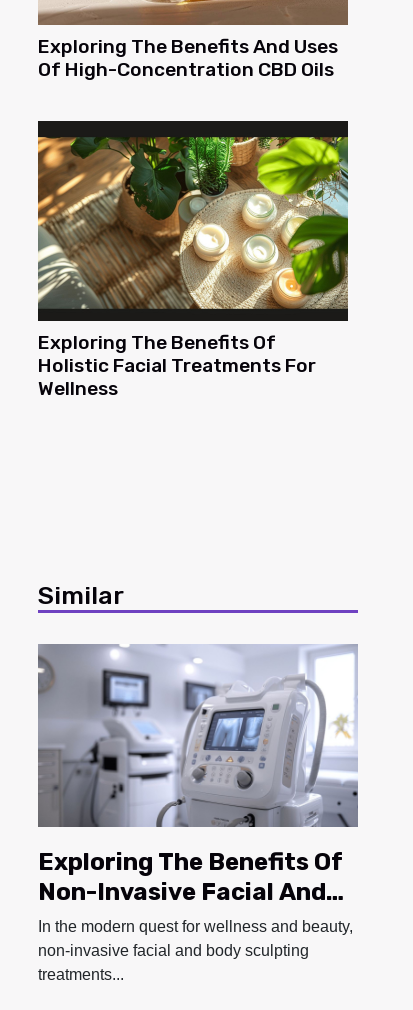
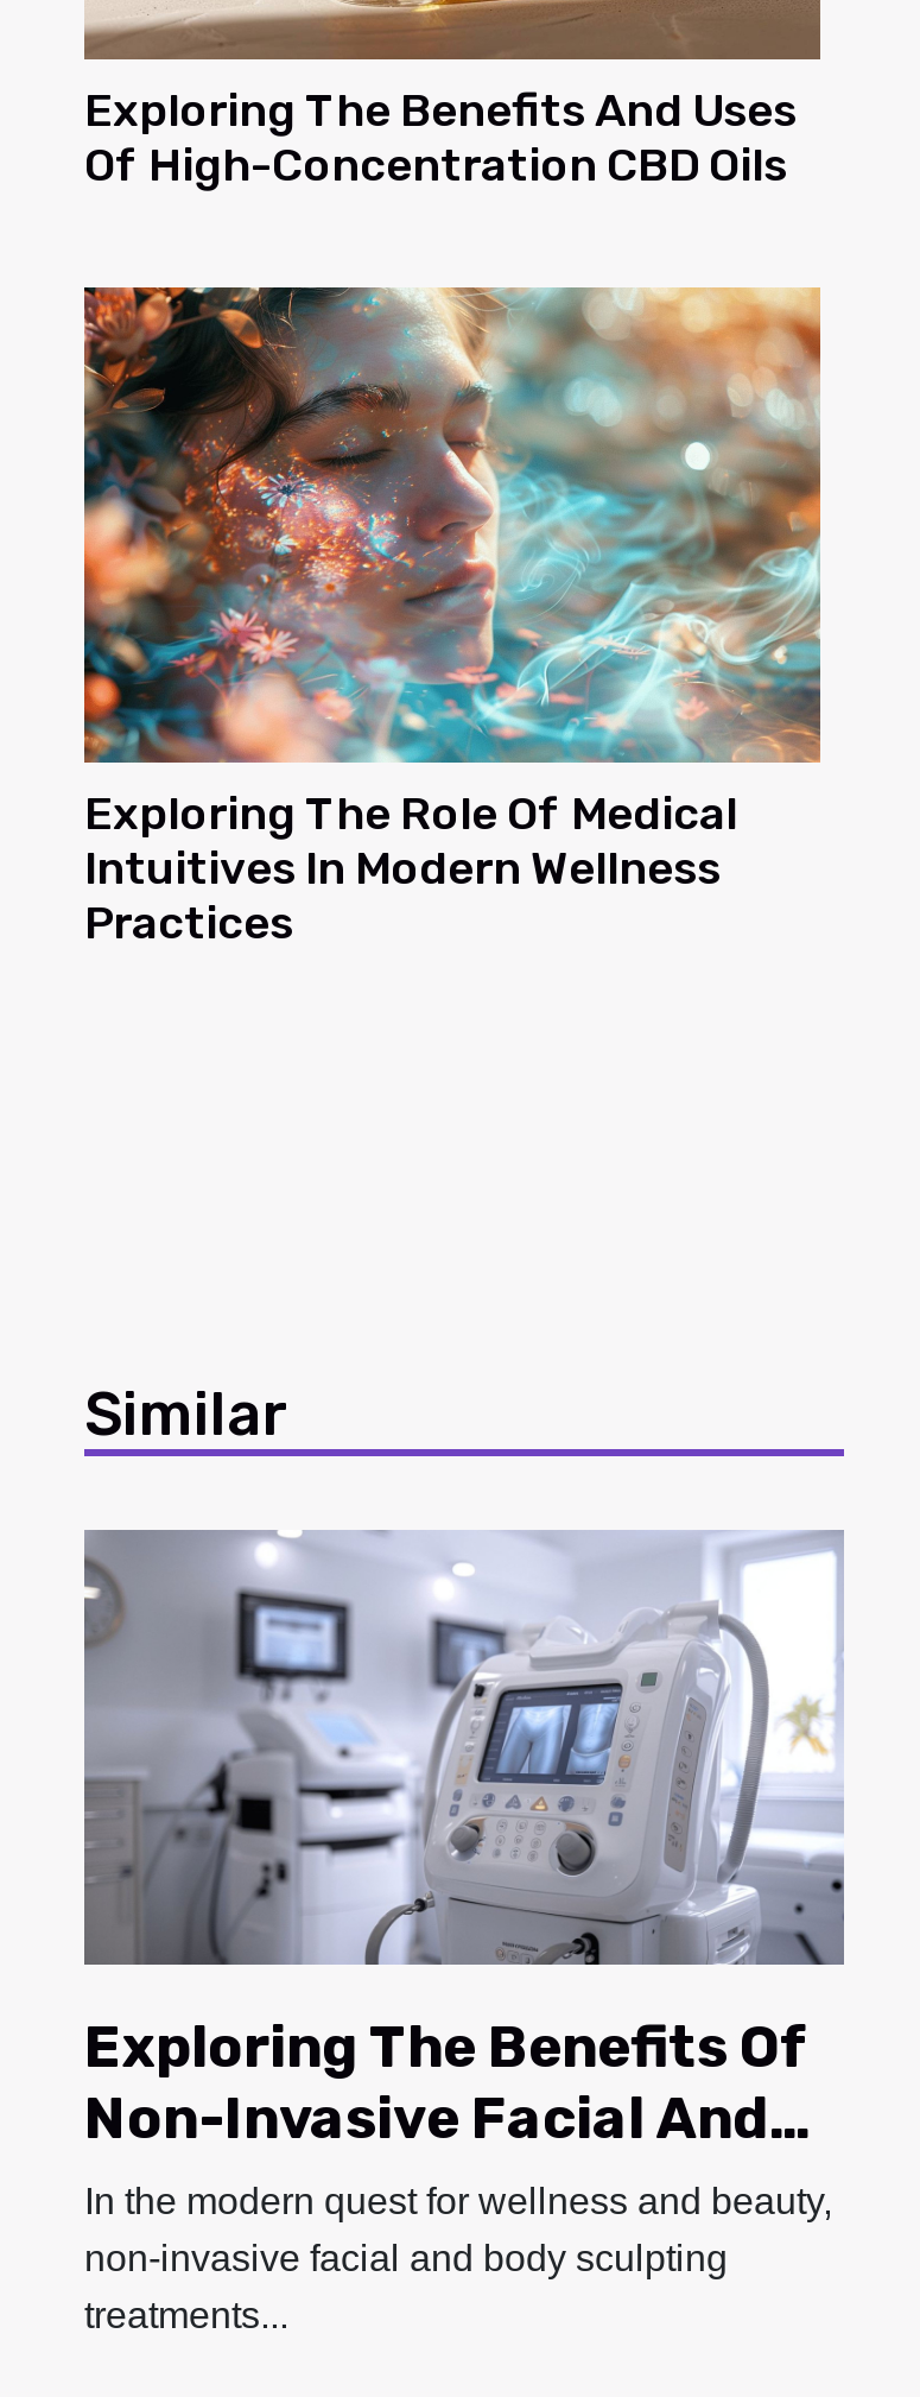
[37,120,349,400] [image] | Exploring The Benefits Of | Holistic Facial Treatments For | Wellness -> [82,285,823,950] [image] | Exploring The Role Of Medical | Intuitives In Modern Wellness | Practices

